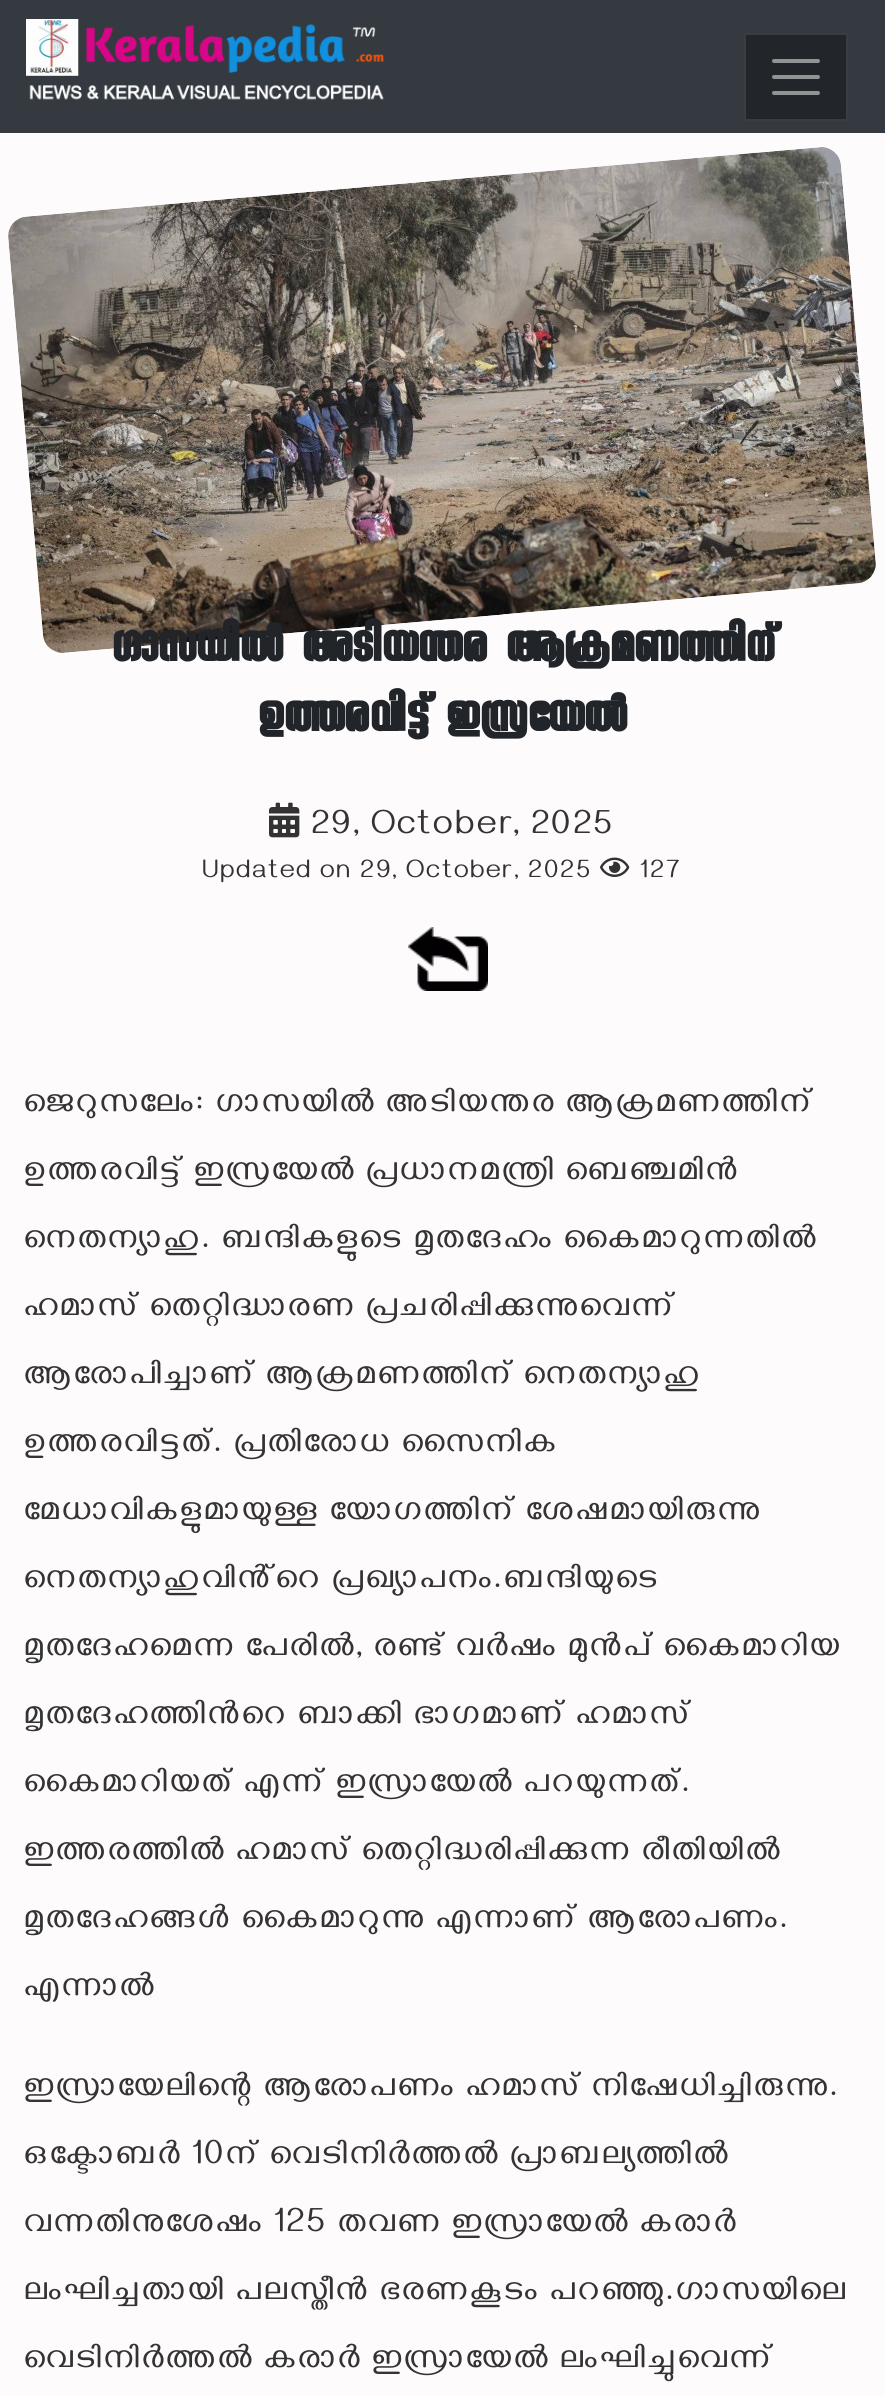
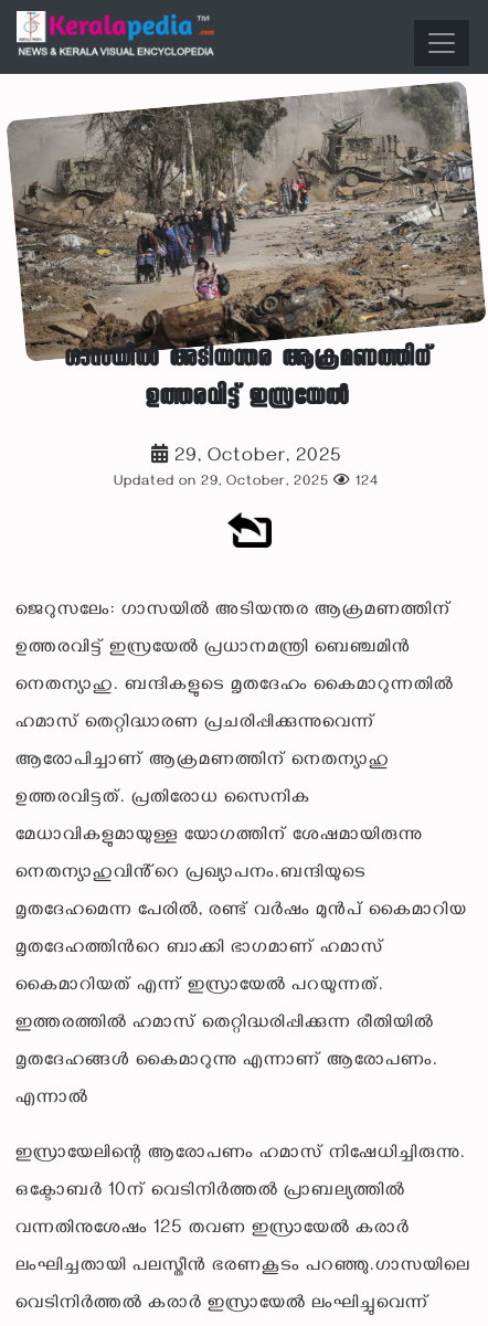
[202,858,682,890] Updated on 29, October, 2025 127 -> [114,474,379,492] Updated on 29, October, 2025 124

